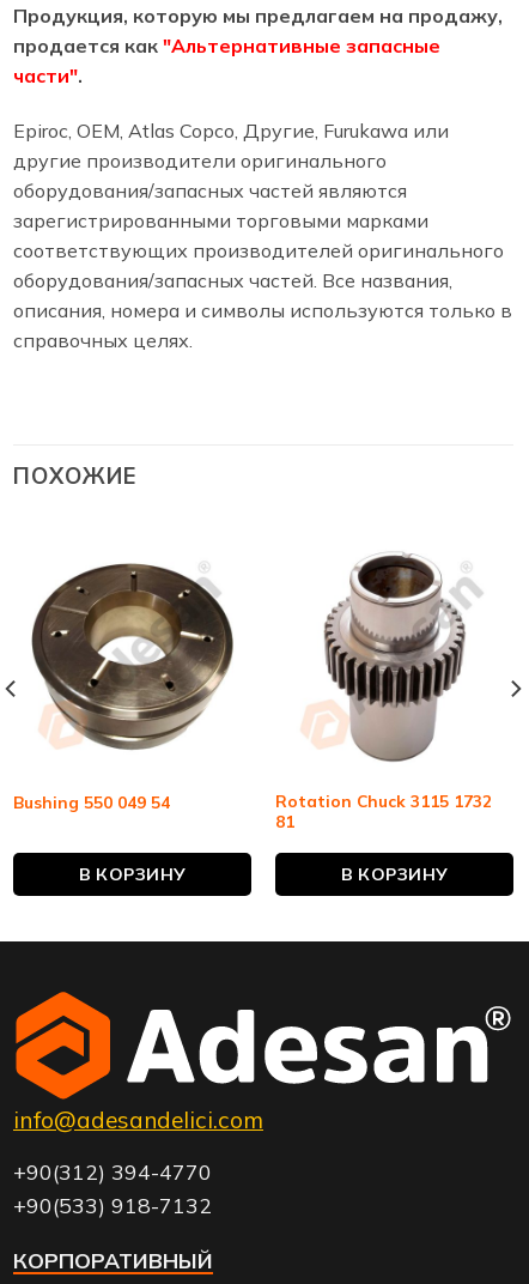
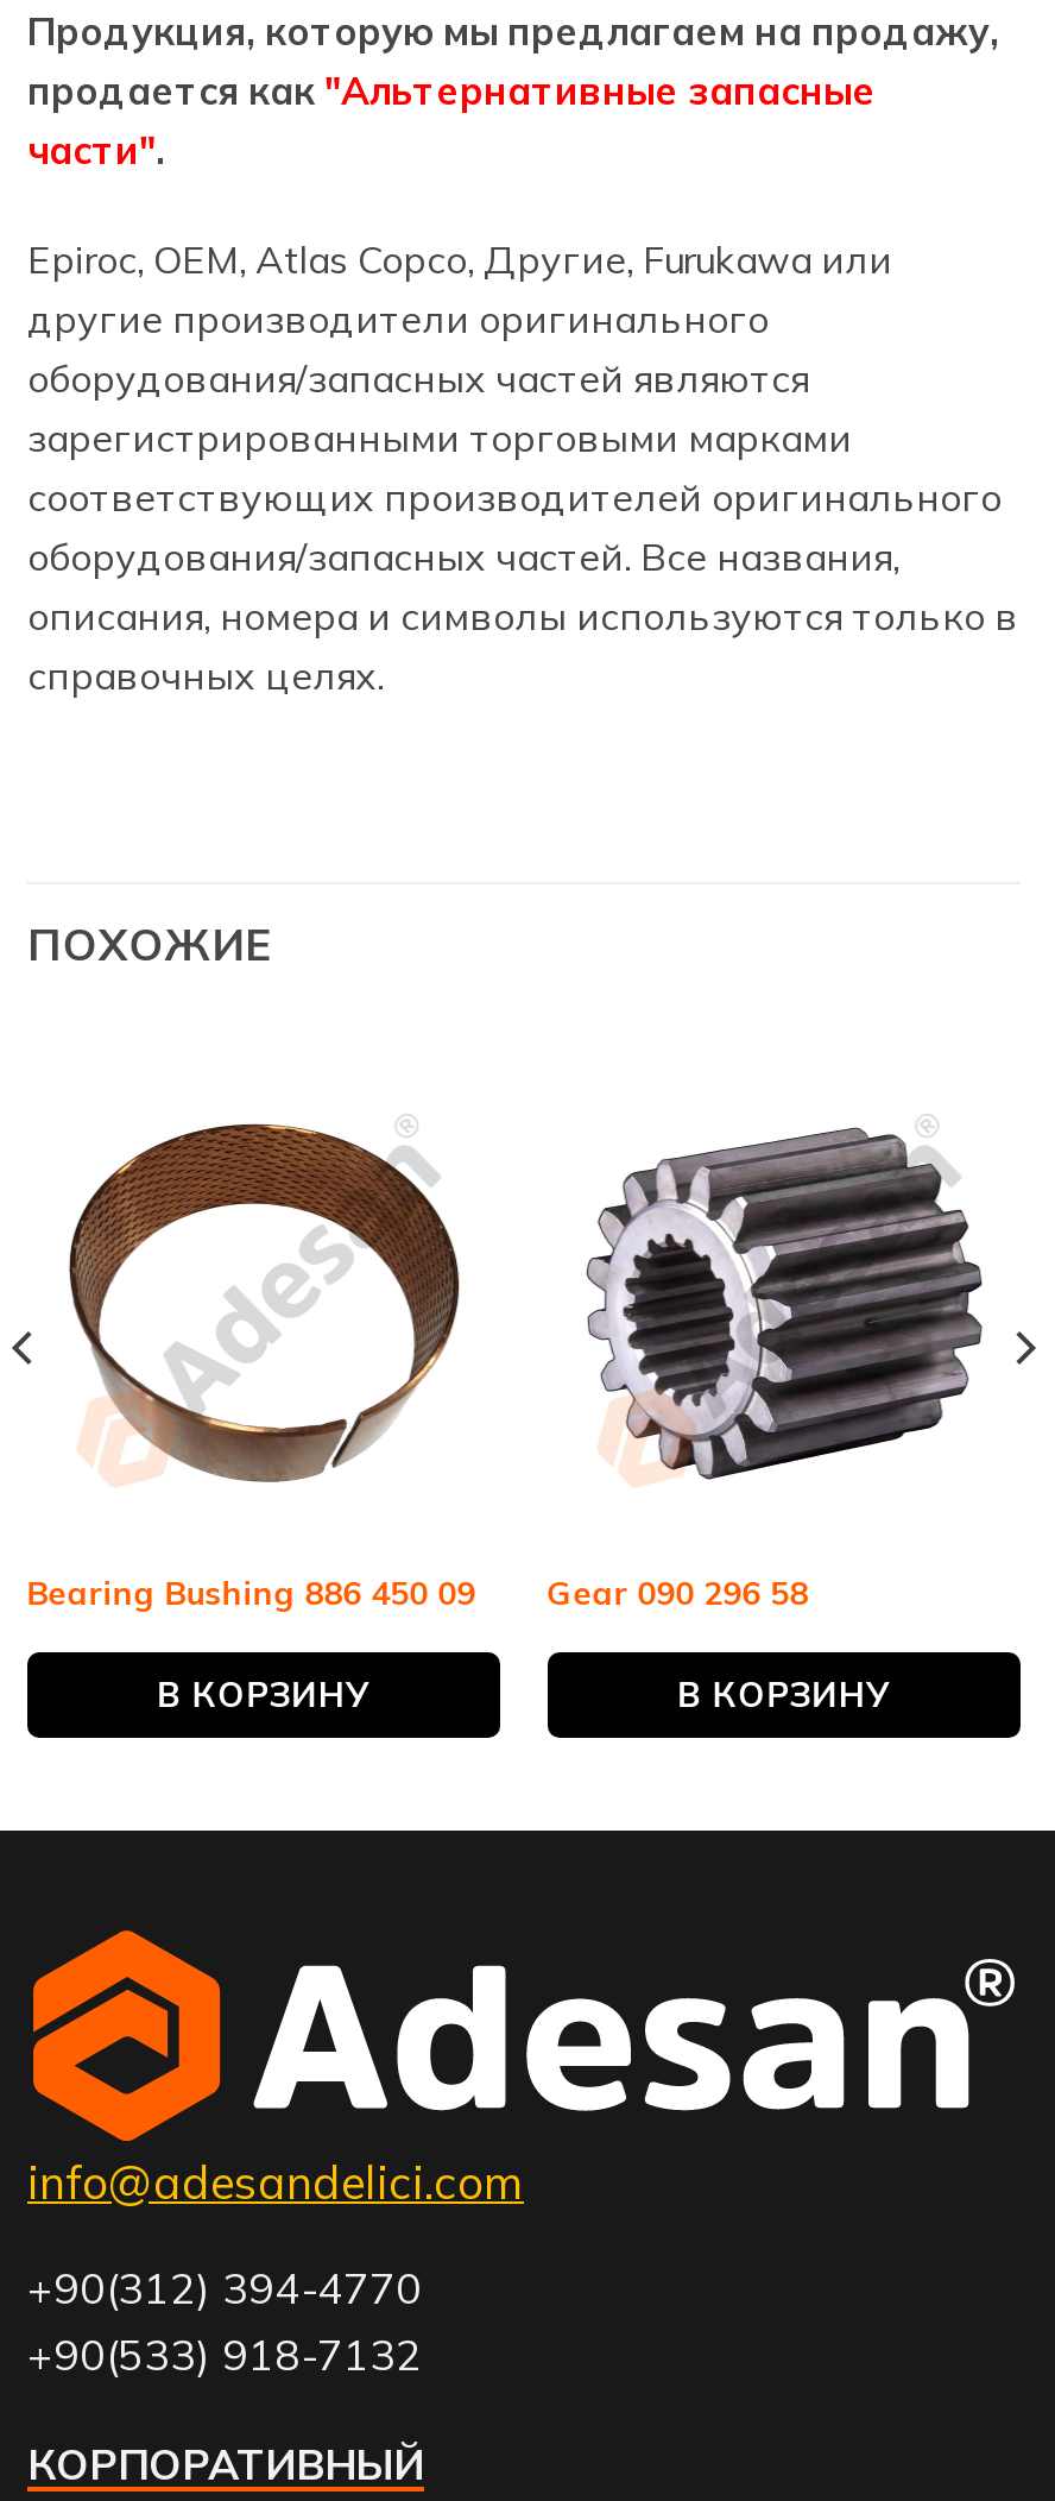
[275,552,492,831] [image] | Rotation Chuck 3115 1732 | 81 -> [547,1101,985,1611] [image] | Gear 090 296 58
[13,563,235,812] [image] | Bushing 550 049 54 -> [27,1120,476,1611] [image] | Bearing Bushing 886 450 09

